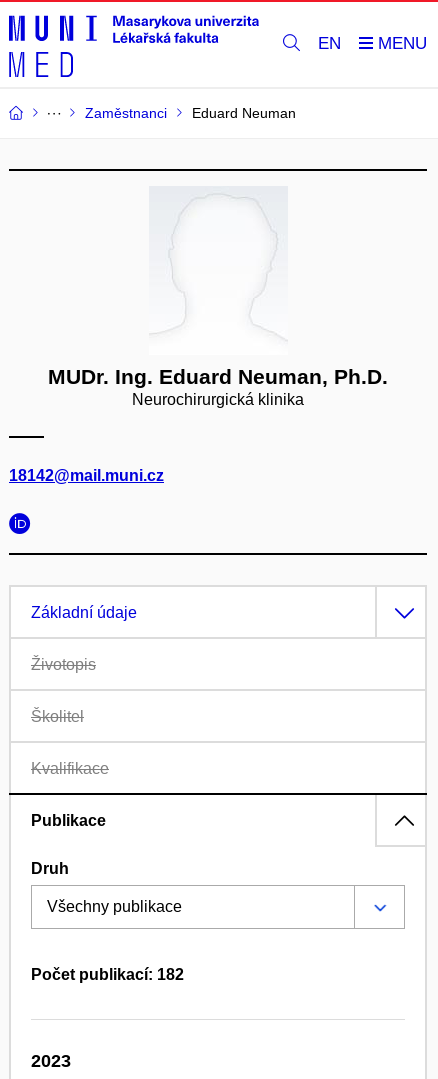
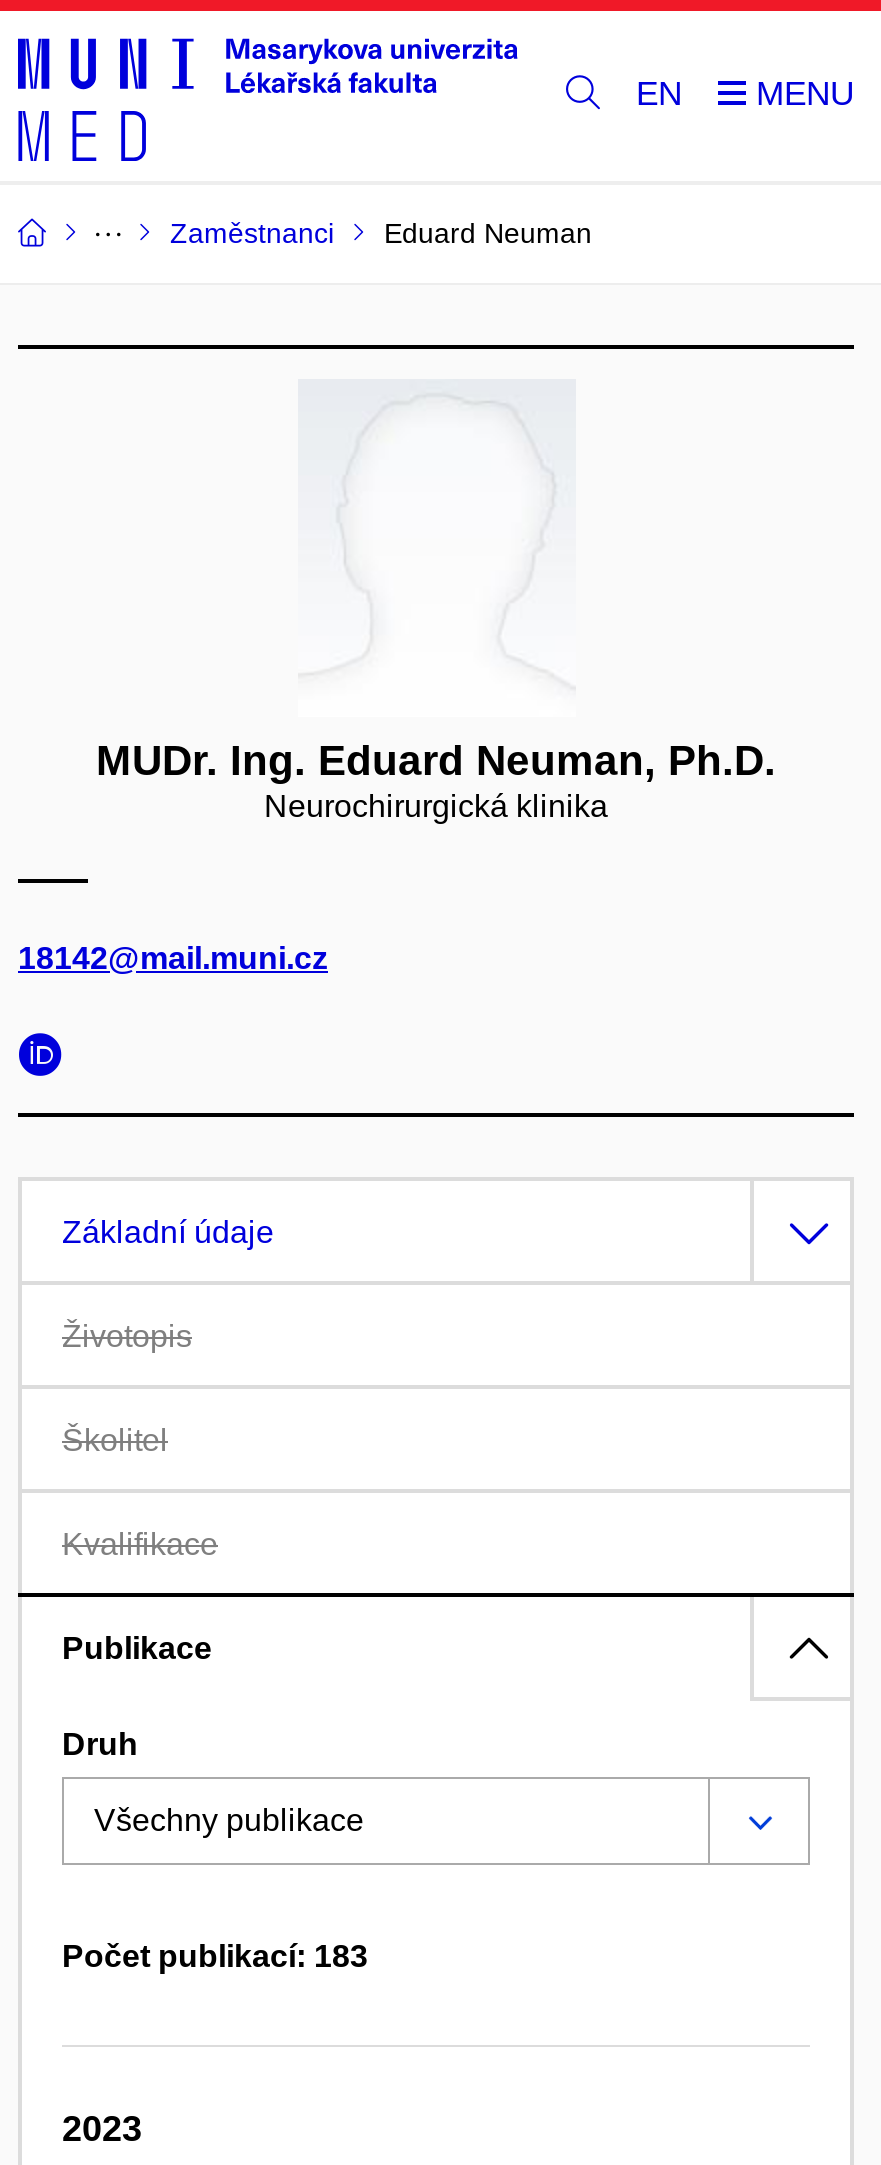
[31,966,184,983] Počet publikací: 182 -> [62,1939,368,1973] Počet publikací: 183

